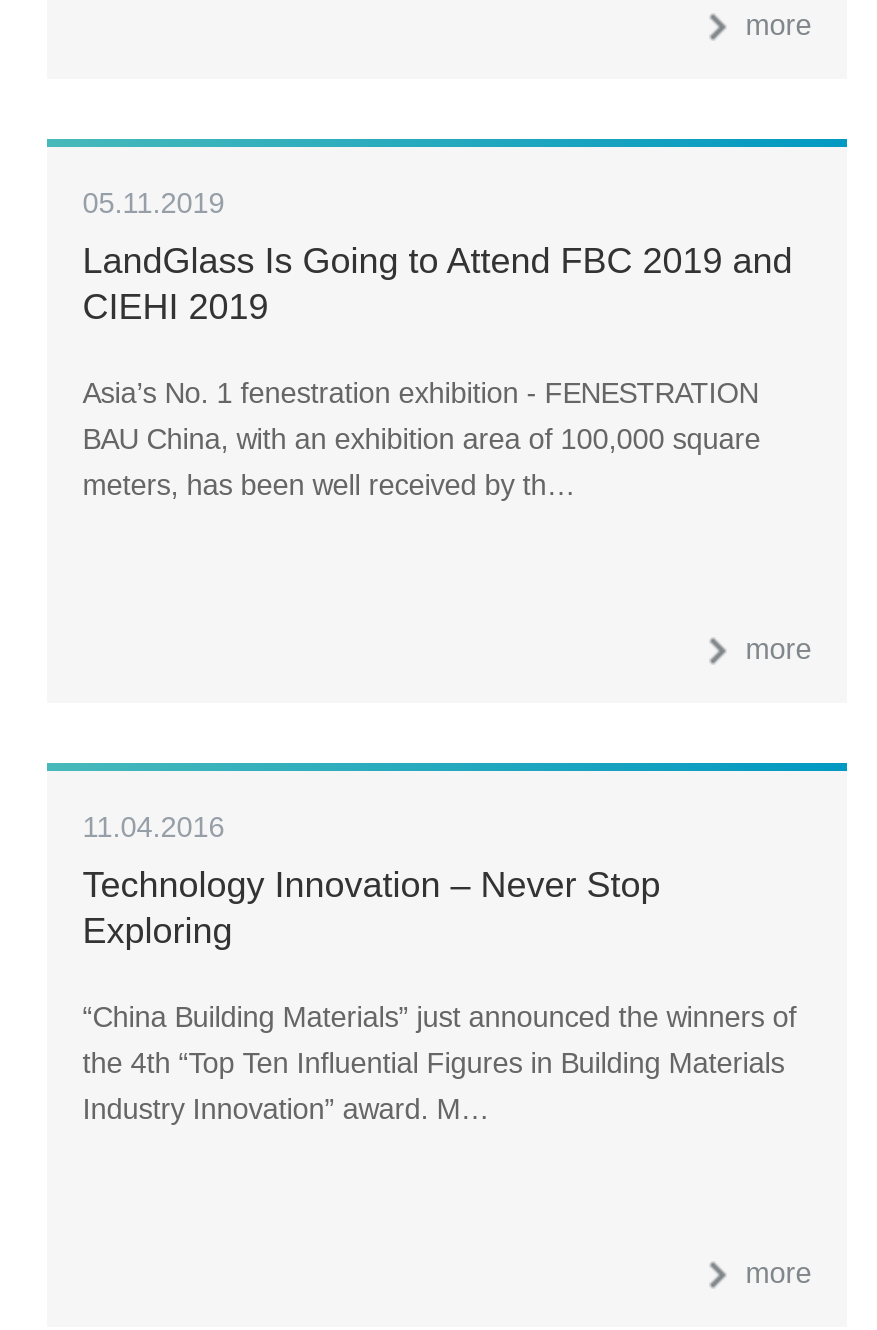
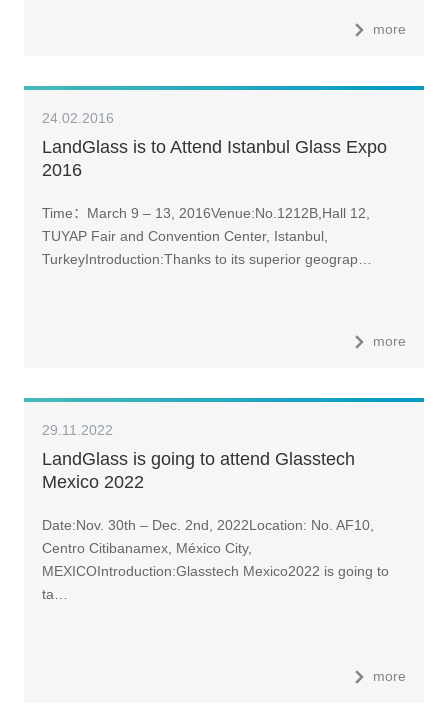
[83,187,225,219] 05.11.2019 -> [42,110,114,126] 24.02.2016
[83,241,793,327] LandGlass Is Going to Attend FBC 2019 and | CIEHI 2019 -> [42,137,387,180] LandGlass is to Attend Istanbul Glass Expo | 2016
[83,376,761,500] Asia’s No. 1 fenestration exhibition - FENESTRATION | BAU China, with an exhibition area of 100,000 square | meters, has been well received by th… -> [42,204,372,266] Time：March 9 – 13, 2016Venue:No.1212B,Hall 12, | TUYAP Fair and Convention Center, Istanbul, | TurkeyIntroduction:Thanks to its superior geograp…
[83,811,225,843] 11.04.2016 -> [42,422,113,438] 29.11.2022
[83,865,661,951] Technology Innovation – Never Stop | Exploring -> [42,449,355,492] LandGlass is going to attend Glasstech | Mexico 2022
[83,1000,797,1124] “China Building Materials” just announced the winners of | the 4th “Top Ten Influential Figures in Building Materials | Industry Innovation” award. M… -> [42,517,389,602] Date:Nov. 30th – Dec. 2nd, 2022Location: No. AF10, | Centro Citibanamex, México City, | MEXICOIntroduction:Glasstech Mexico2022 is going to | ta…

